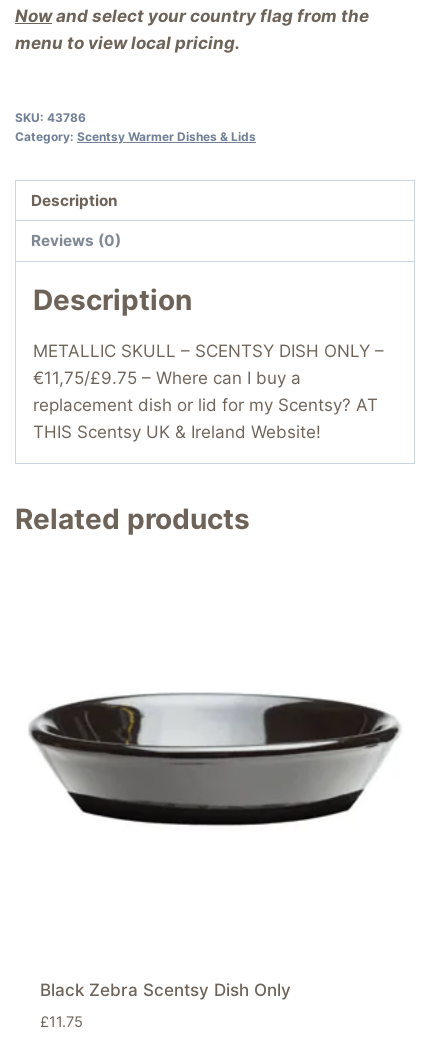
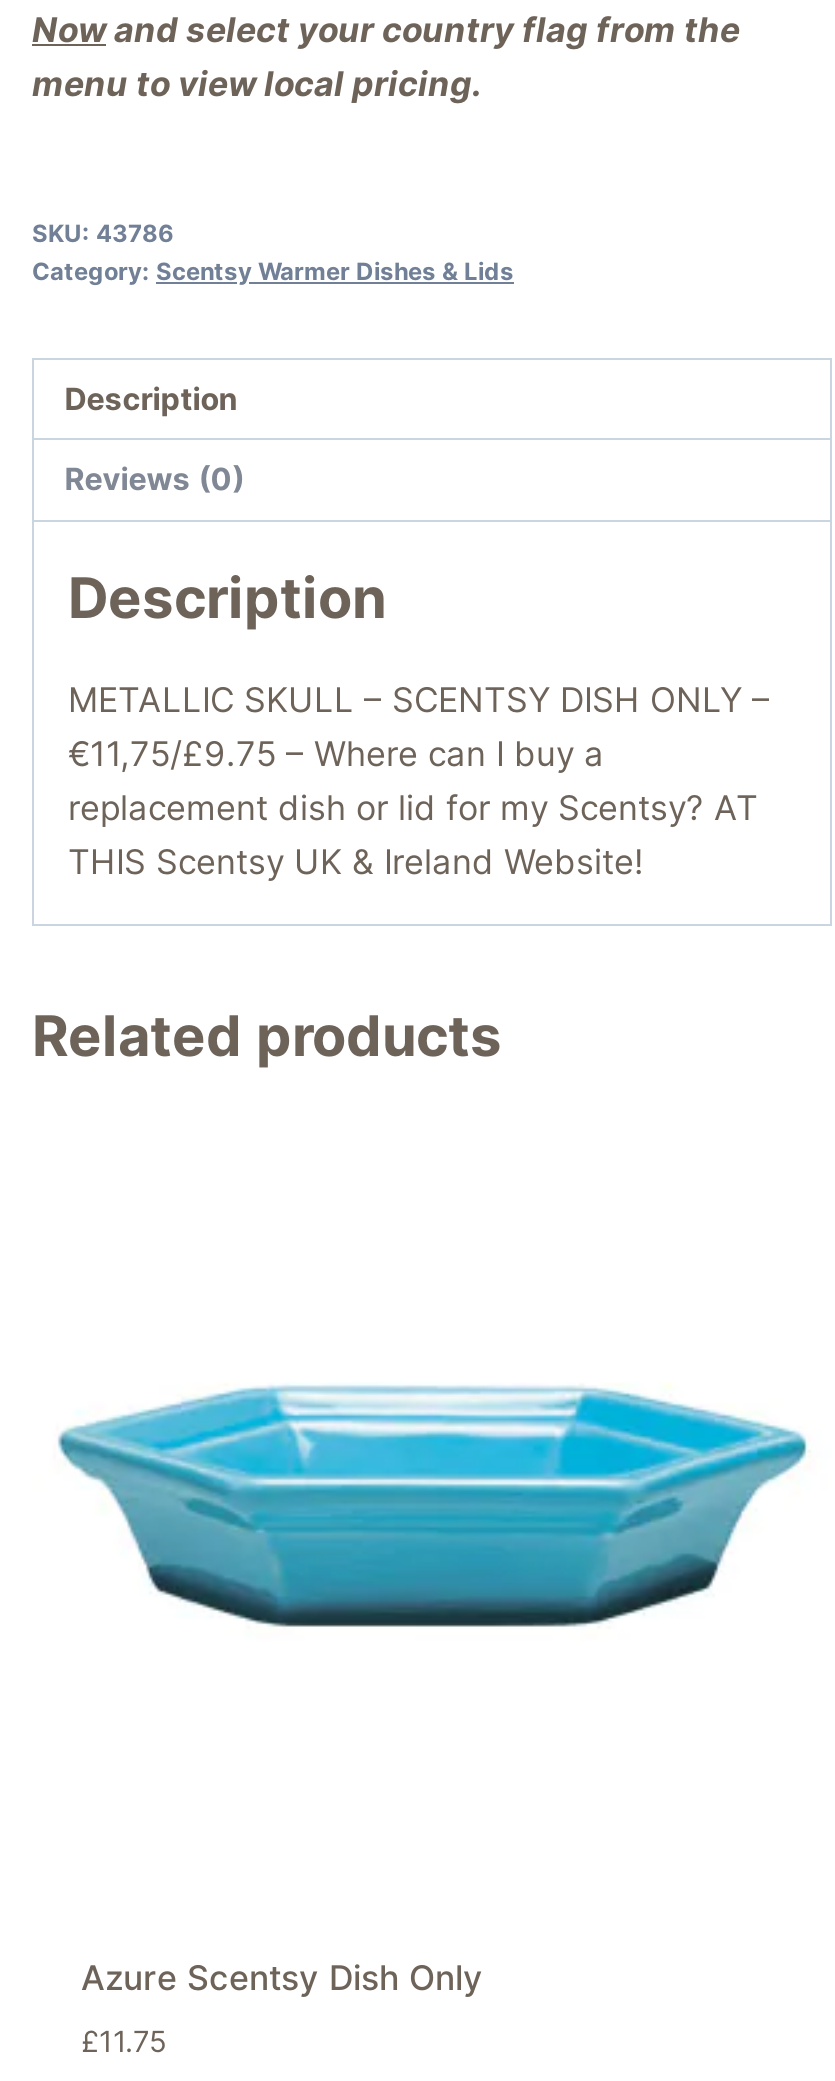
[29,692,402,827] [image] -> [58,1384,808,1650] [image]
[39,979,290,999] Black Zebra Scentsy Dish Only -> [81,1957,483,1997] Azure Scentsy Dish Only

